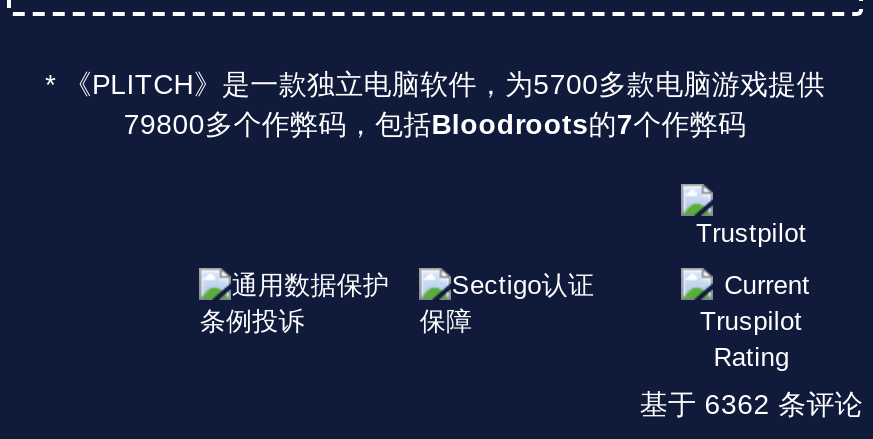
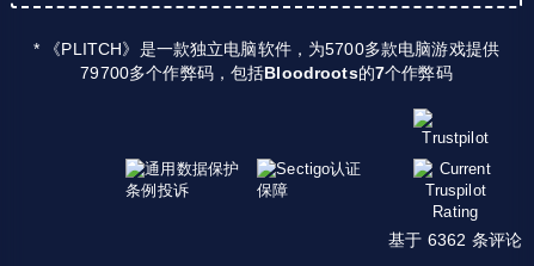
[124,107,746,139] 79800多个作弊码，包括Bloodroots的7个作弊码 -> [80,63,452,82] 79700多个作弊码，包括Bloodroots的7个作弊码

